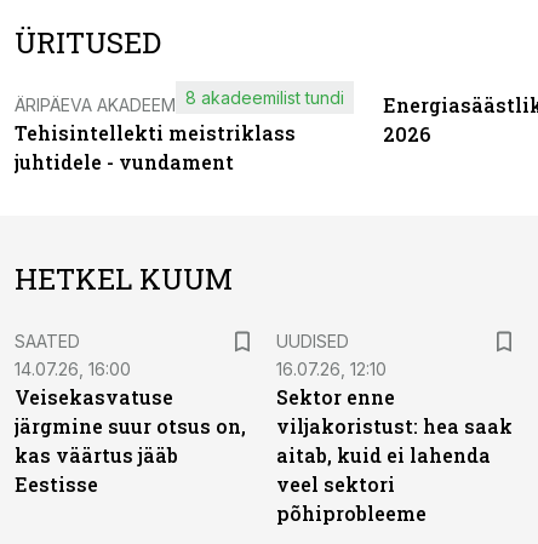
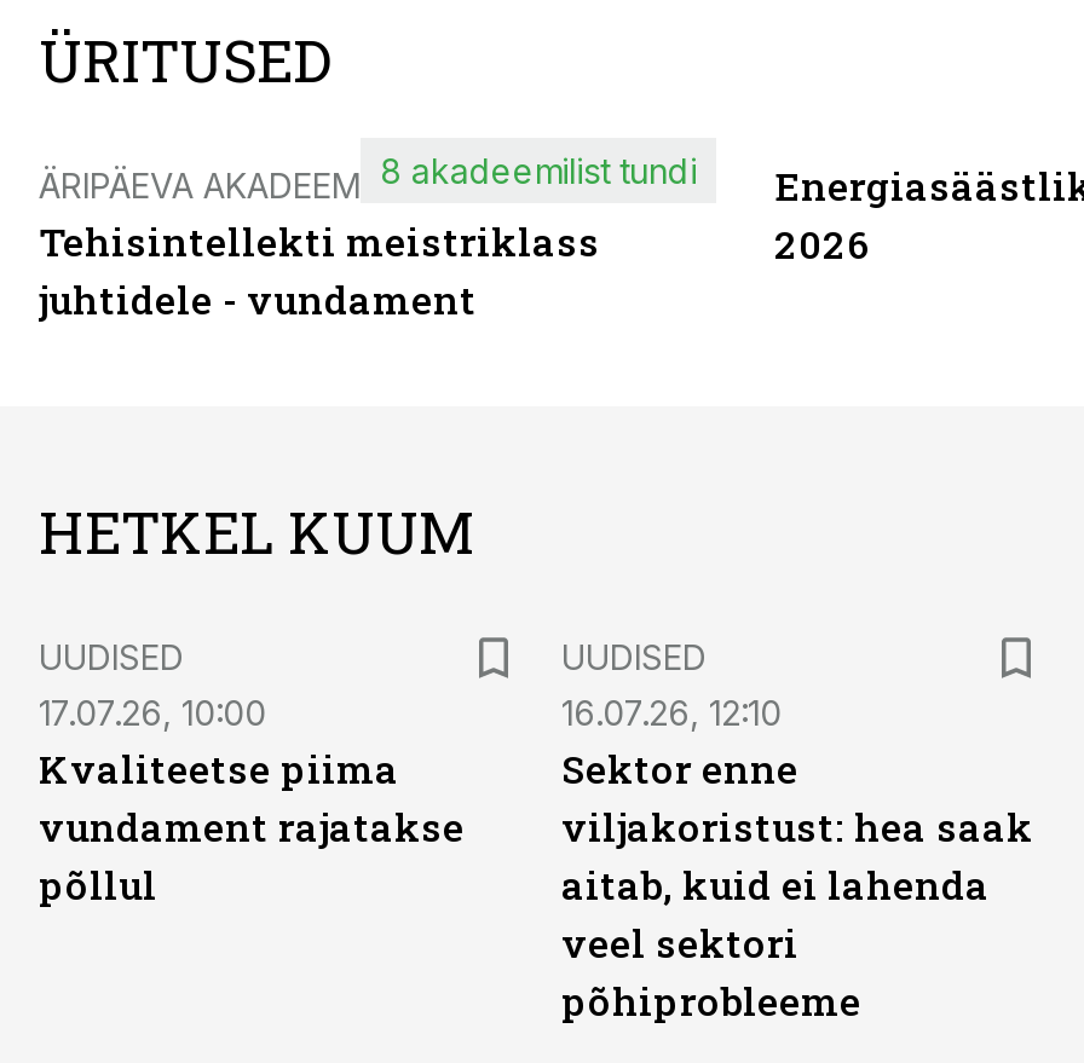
[15,331,246,497] SAATED | 14.07.26, 16:00 | Veisekasvatuse | järgmine suur otsus on, | kas väärtus jääb | Eestisse -> [39,636,465,909] UUDISED | 17.07.26, 10:00 | Kvaliteetse piima | vundament rajatakse | põllul

